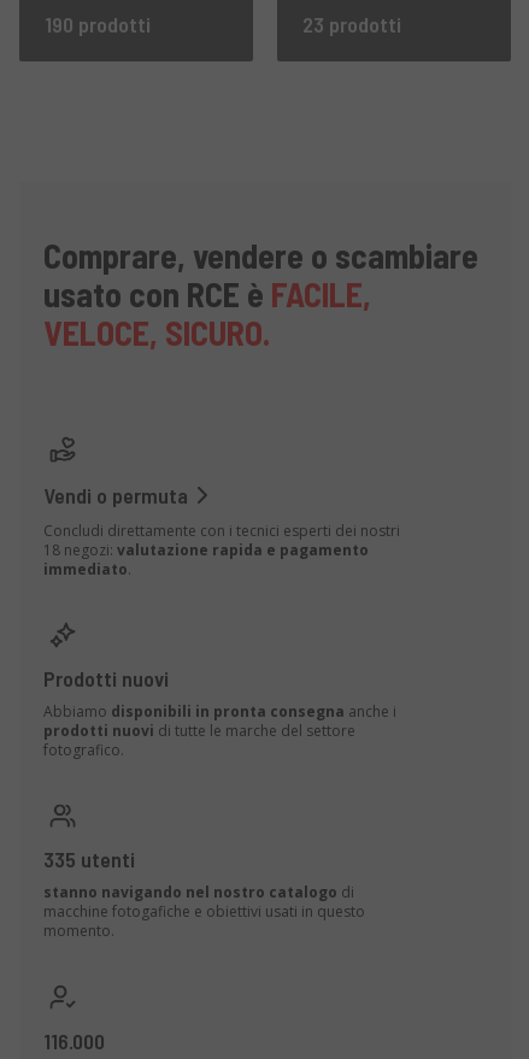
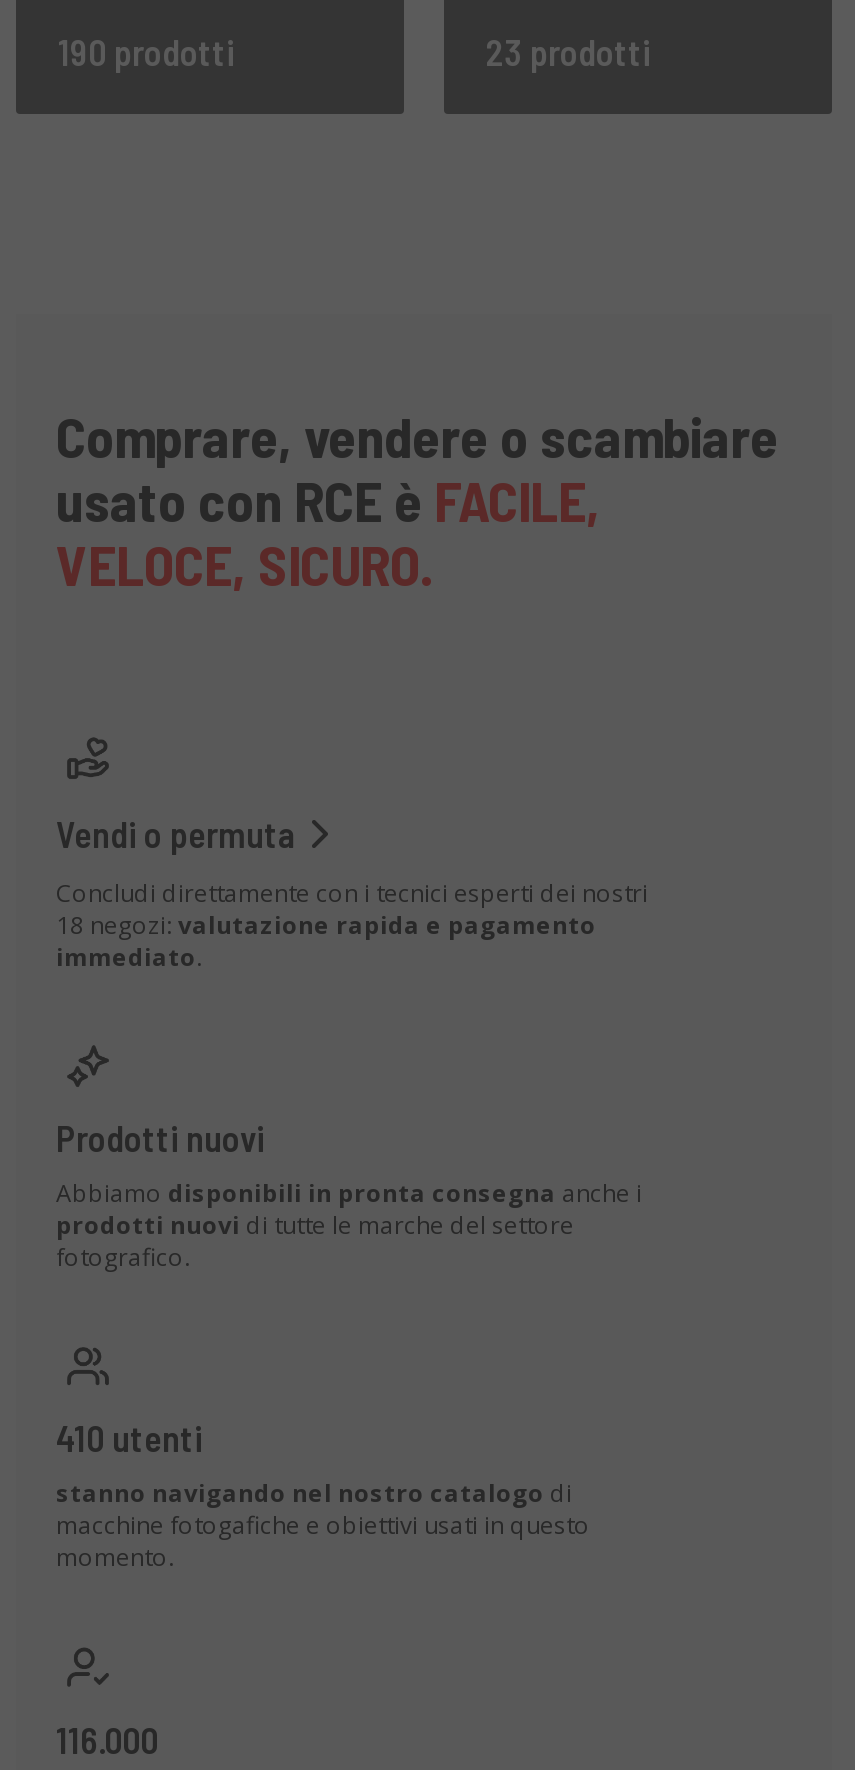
[43,846,135,873] 335 utenti -> [56,1417,202,1461] 410 utenti

